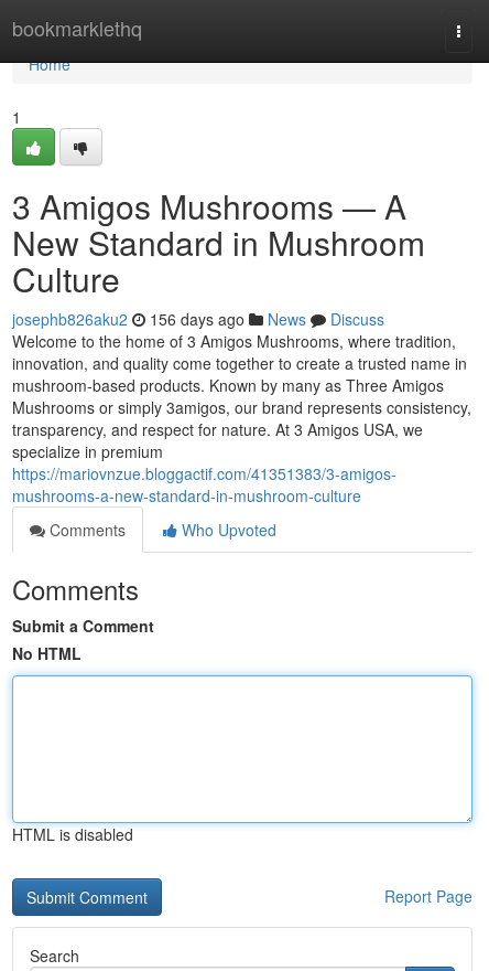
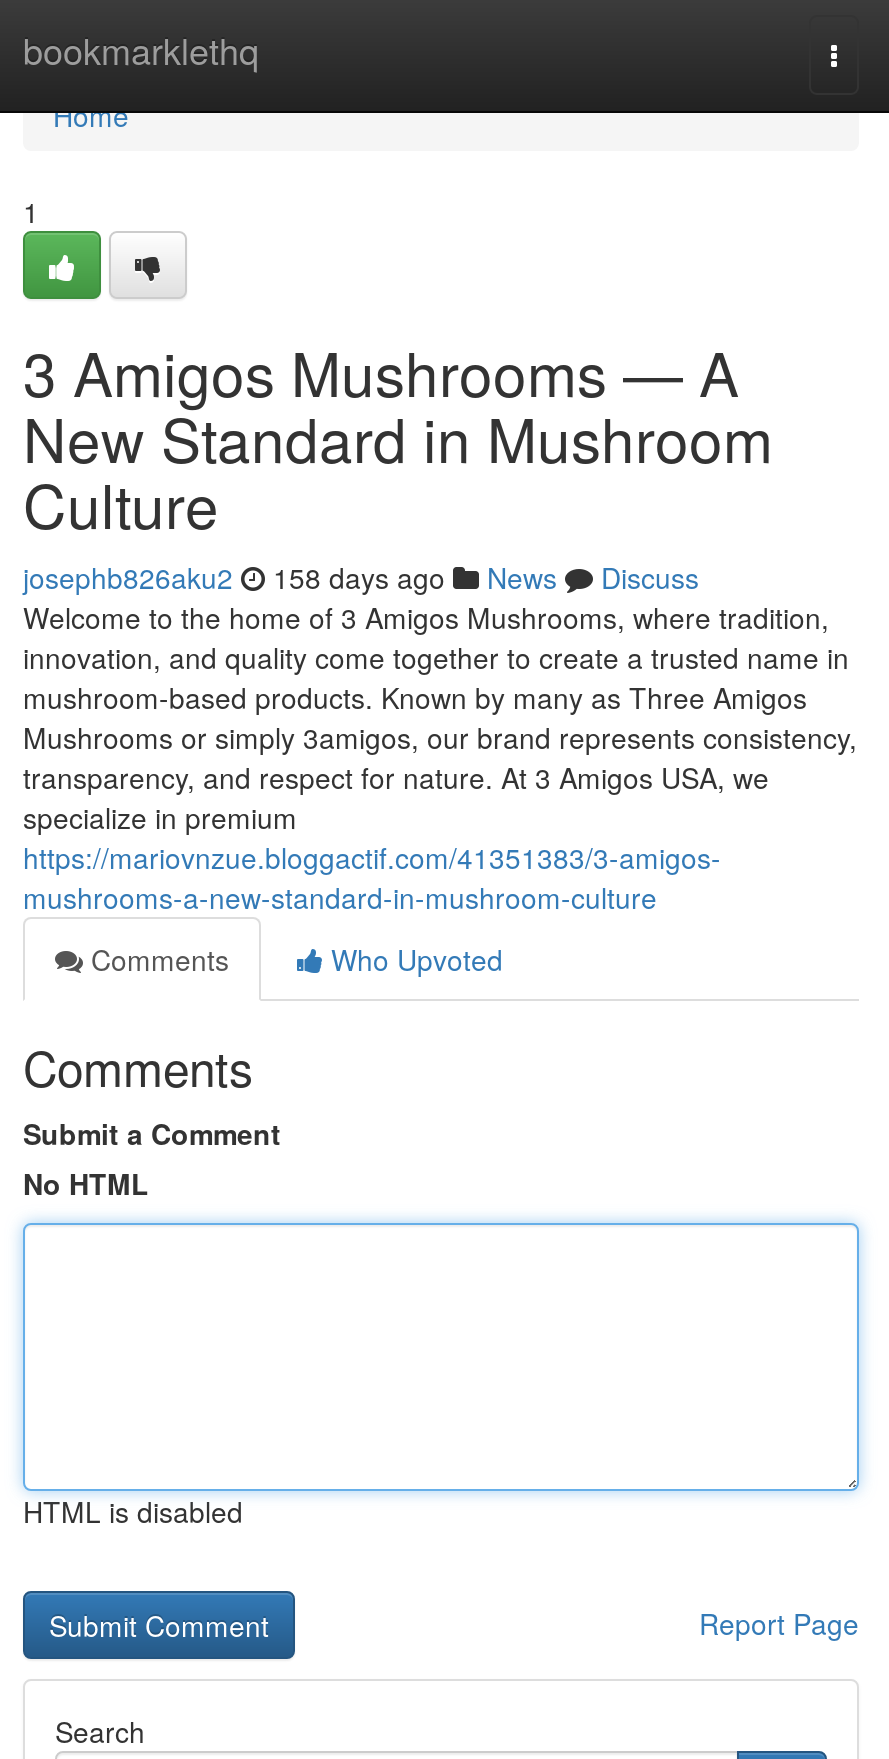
[12,308,384,330] josephb826aku2 156 days ago News Discuss -> [23,557,699,597] josephb826aku2 158 days ago News Discuss

